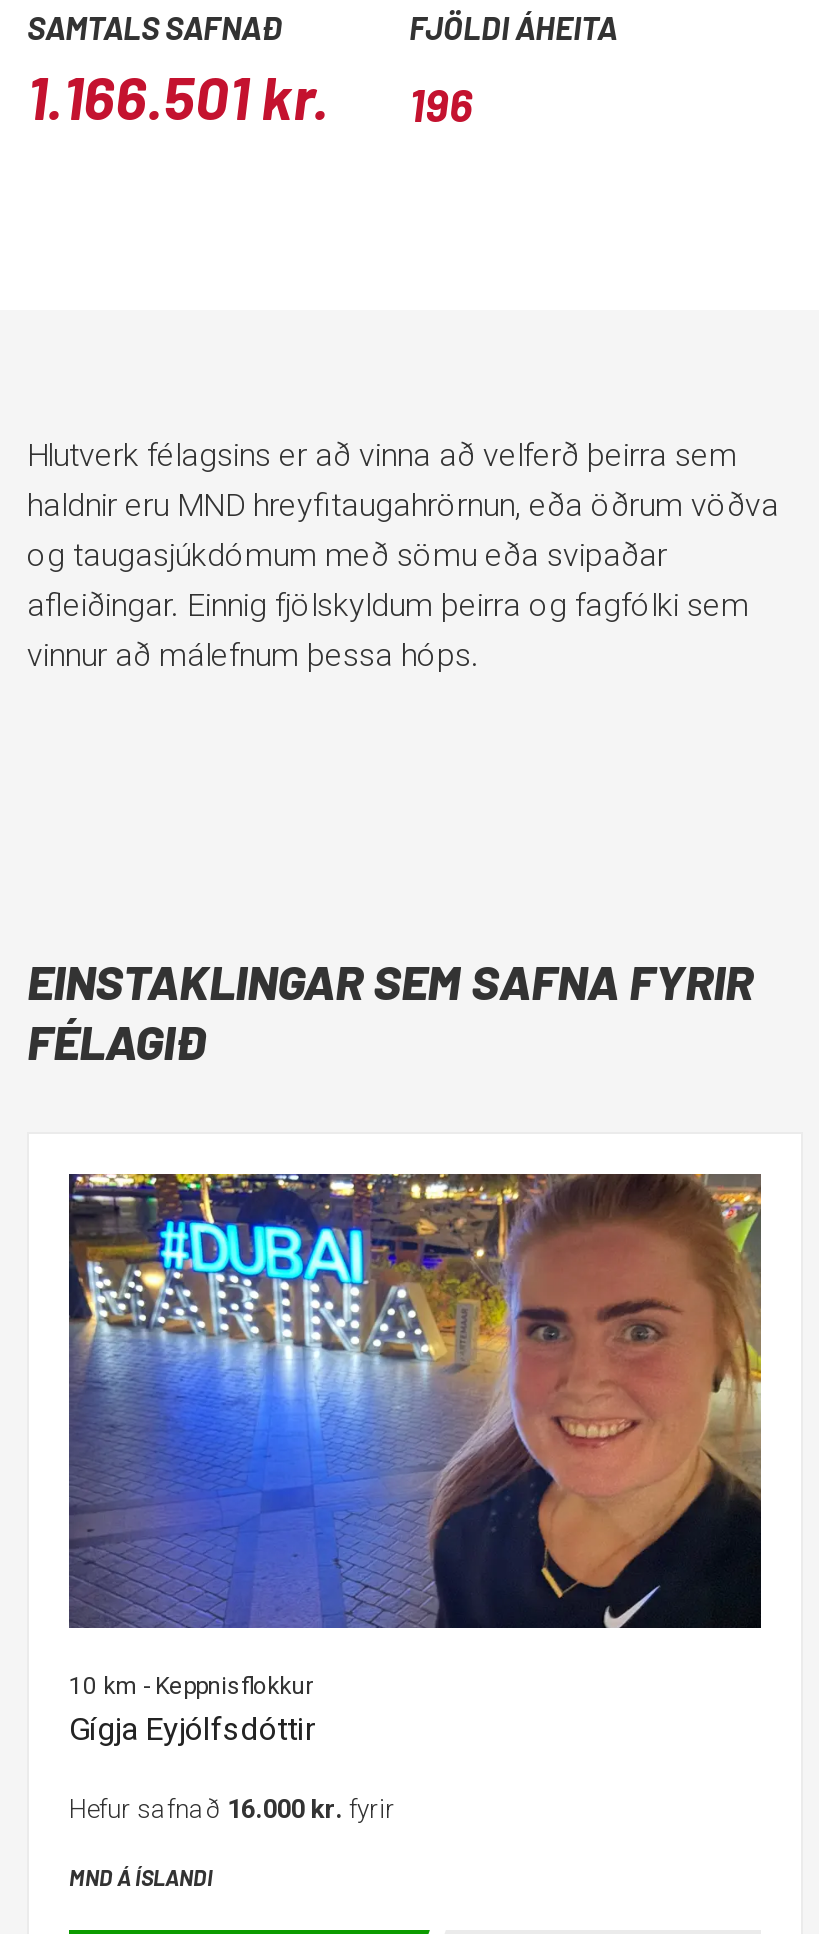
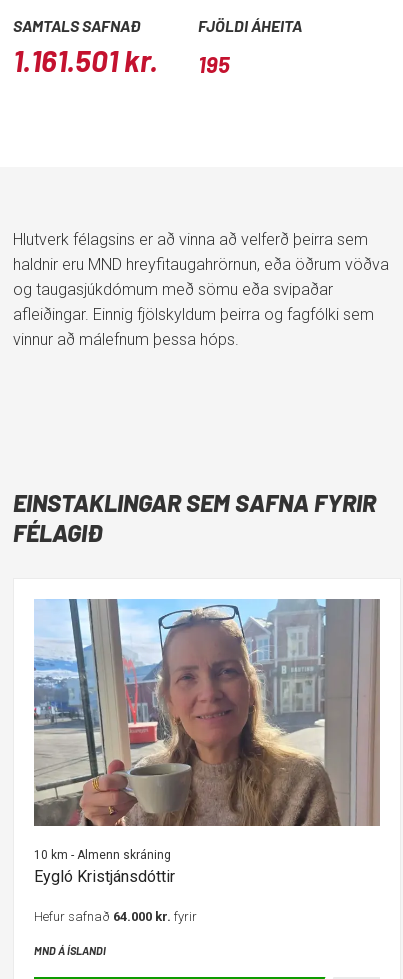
[27,61,329,133] 1.166.501 kr. -> [13,42,158,78] 1.161.501 kr.
[409,77,473,133] 196 -> [198,50,230,78] 195
[67,1172,763,1749] [image] | 10 km - Keppnisflokkur | Gígja Eyjólfsdóttir -> [33,598,381,886] [image] | 10 km - Almenn skráning | Eygló Kristjánsdóttir
[69,1795,395,1825] Hefur safnað 16.000 kr. fyrir -> [34,909,197,924] Hefur safnað 64.000 kr. fyrir

